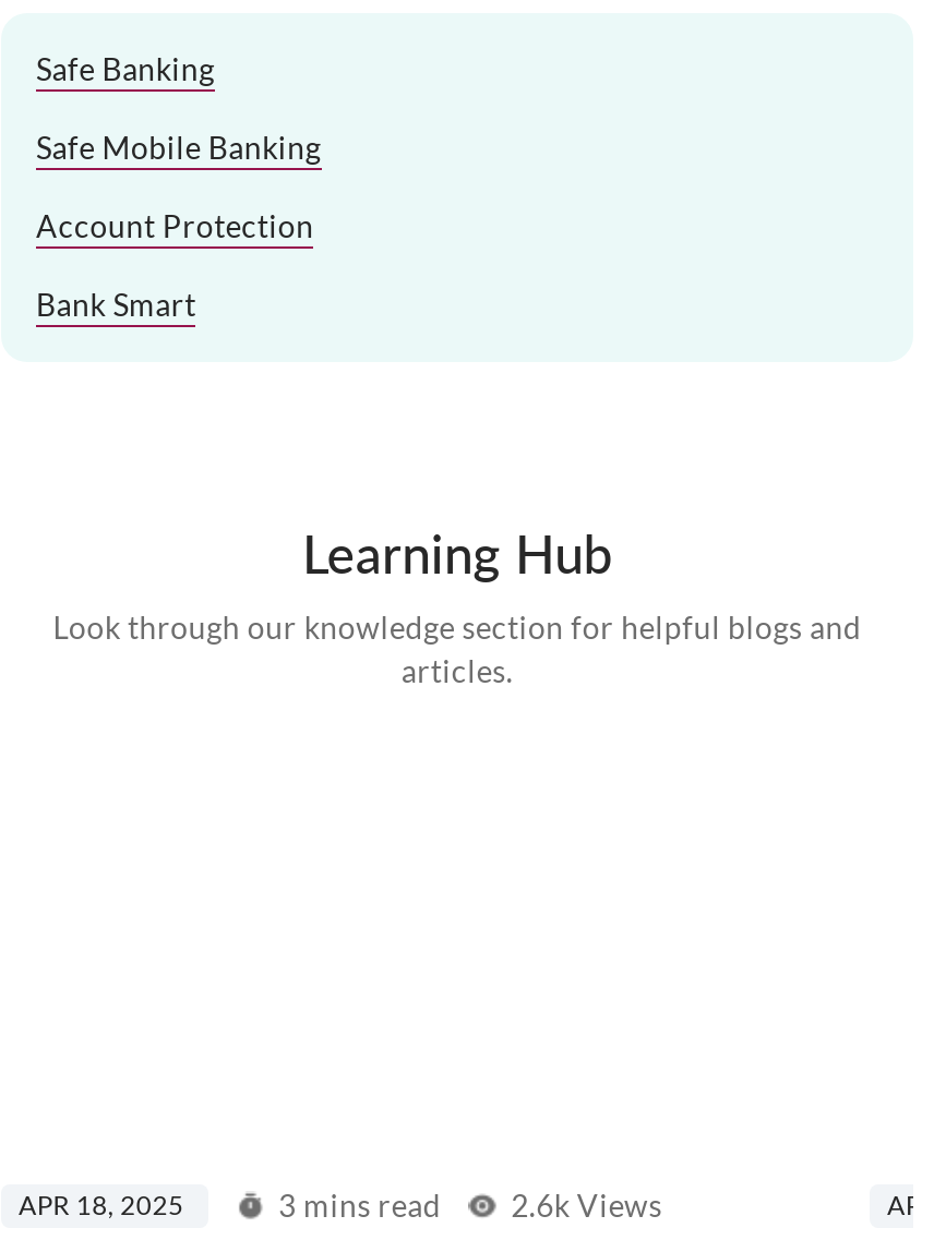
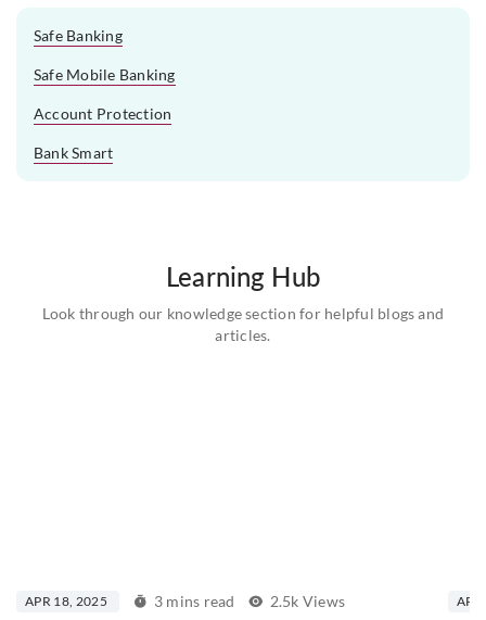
[278,1186,662,1223] 3 mins read 2.6k Views -> [154,591,345,610] 3 mins read 2.5k Views

